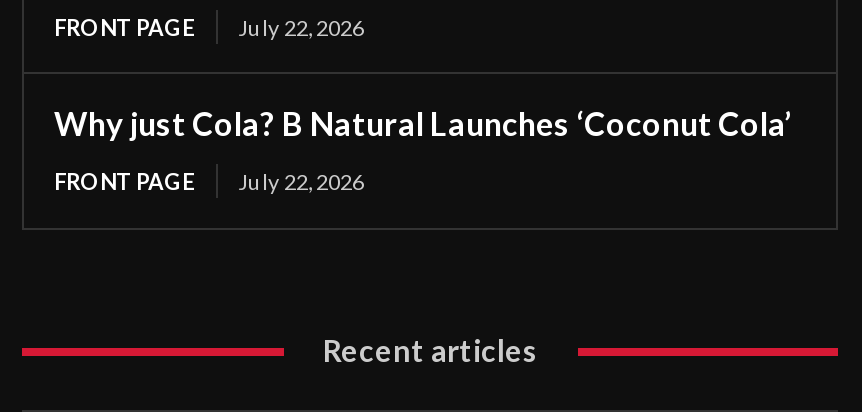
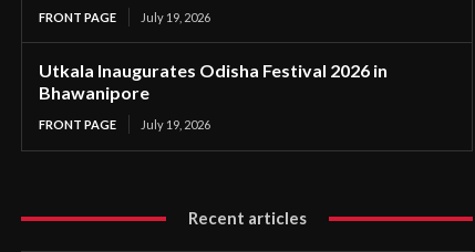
[54,14,364,40] FRONT PAGE July 22, 2026 -> [39,10,210,24] FRONT PAGE July 19, 2026
[54,104,792,142] Why just Cola? B Natural Launches ‘Coconut Cola’ -> [39,60,388,103] Utkala Inaugurates Odisha Festival 2026 in | Bhawanipore
[54,168,364,194] FRONT PAGE July 22, 2026 -> [39,117,210,132] FRONT PAGE July 19, 2026

